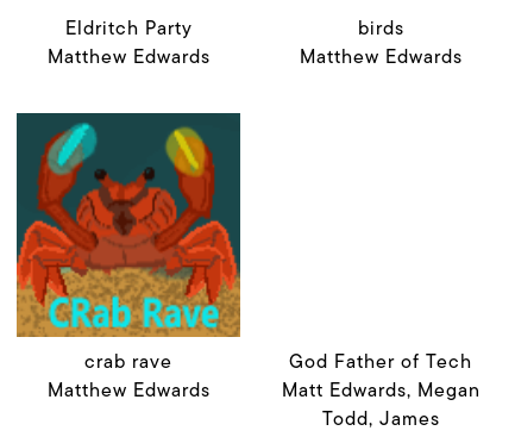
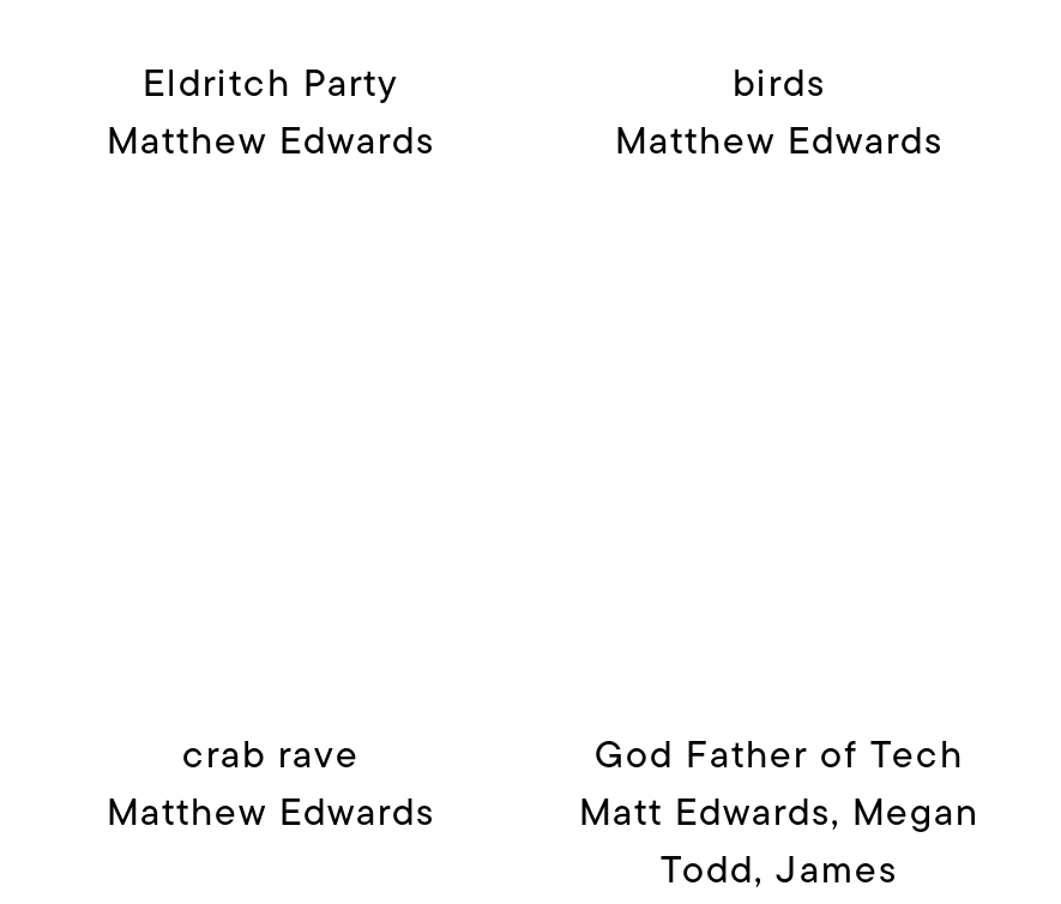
[15,112,241,338] [image] -> none

